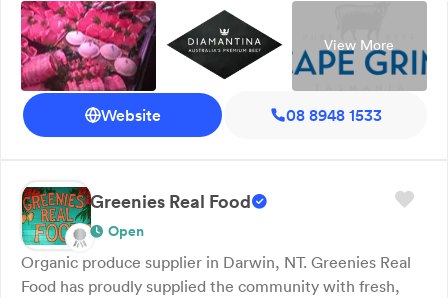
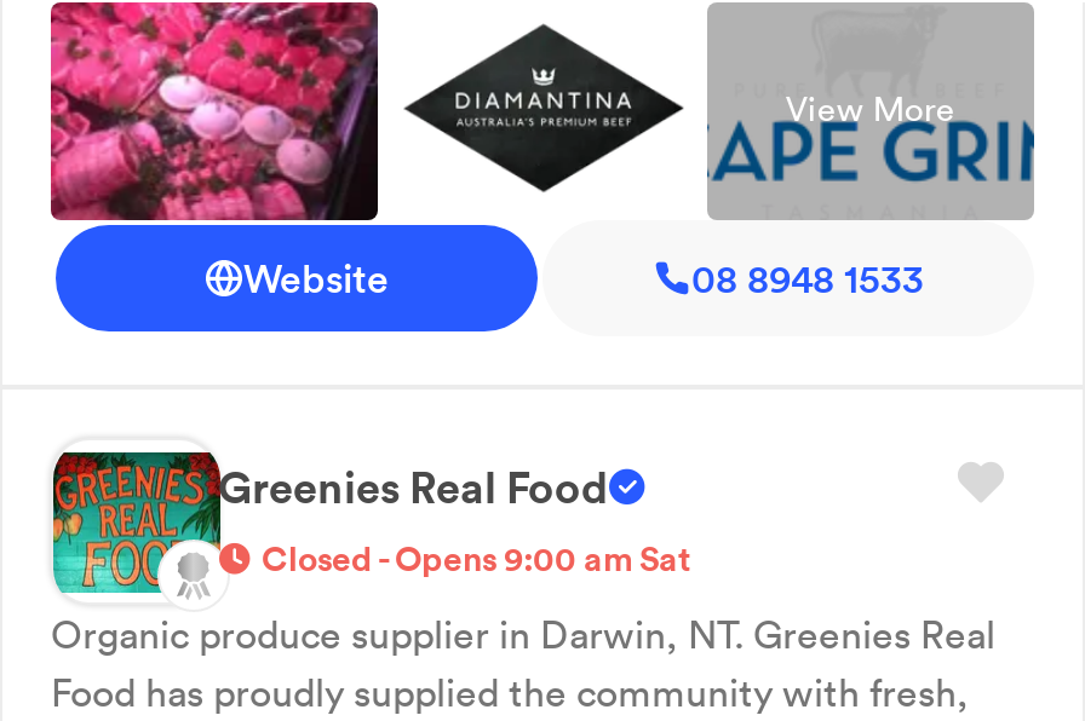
[108,222,144,240] Open -> [262,536,690,580] Closed - Opens 9:00 am Sat

